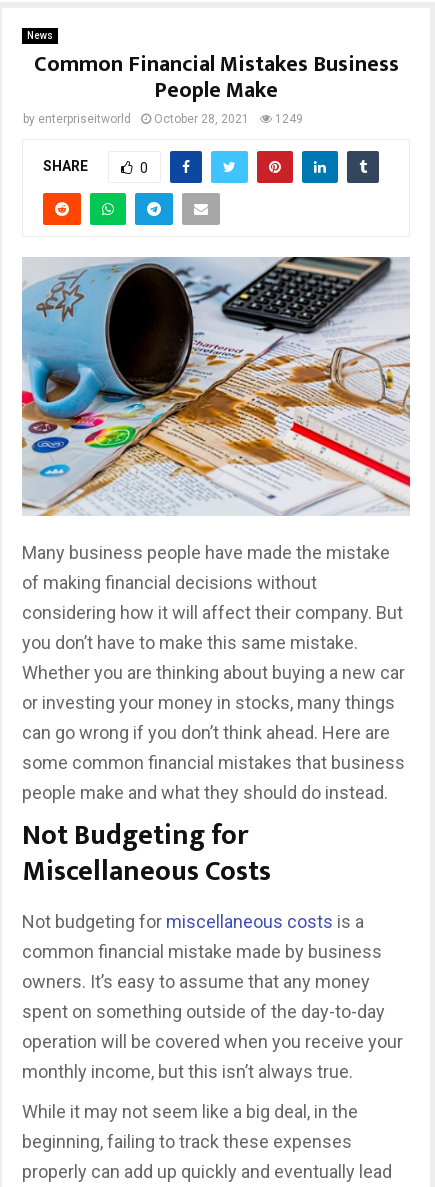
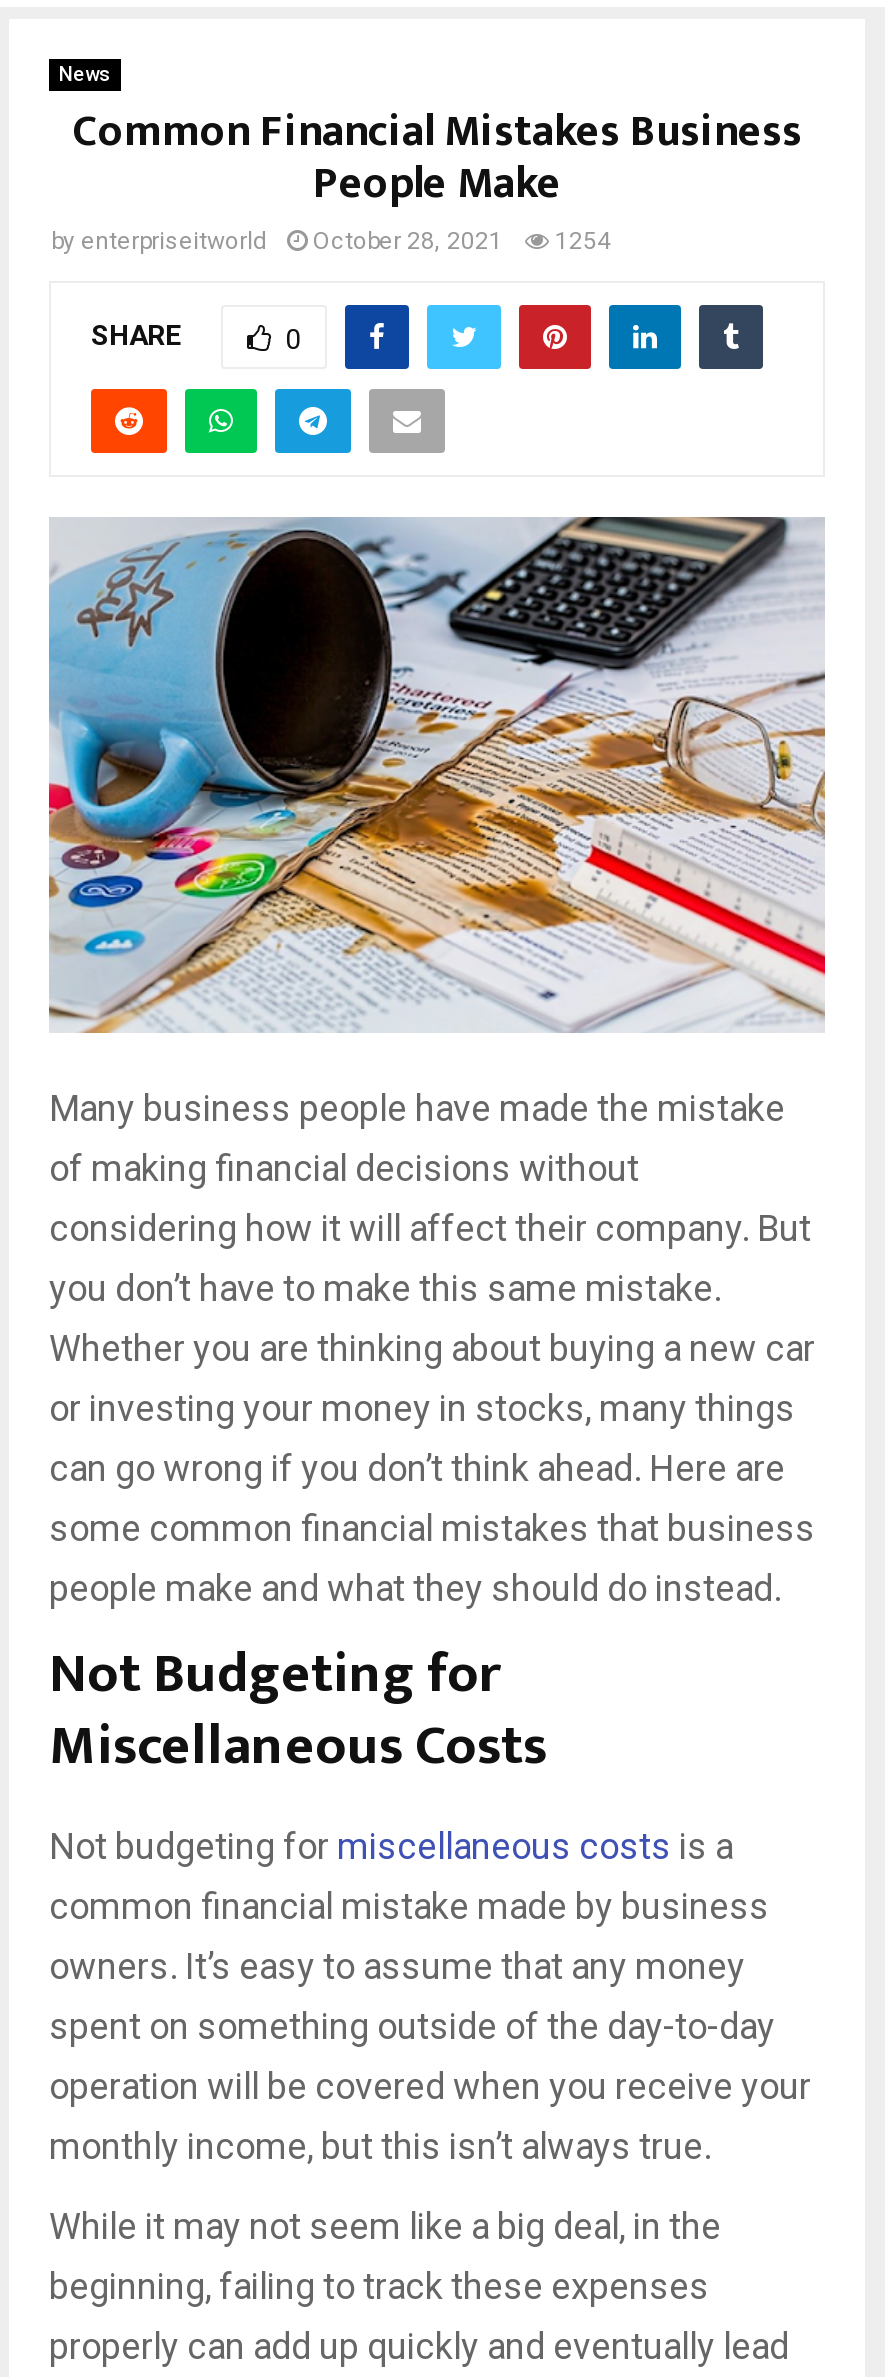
[23,112,303,126] by enterpriseitworld October 28, 2021 1249 -> [51,227,611,255] by enterpriseitworld October 28, 2021 1254

